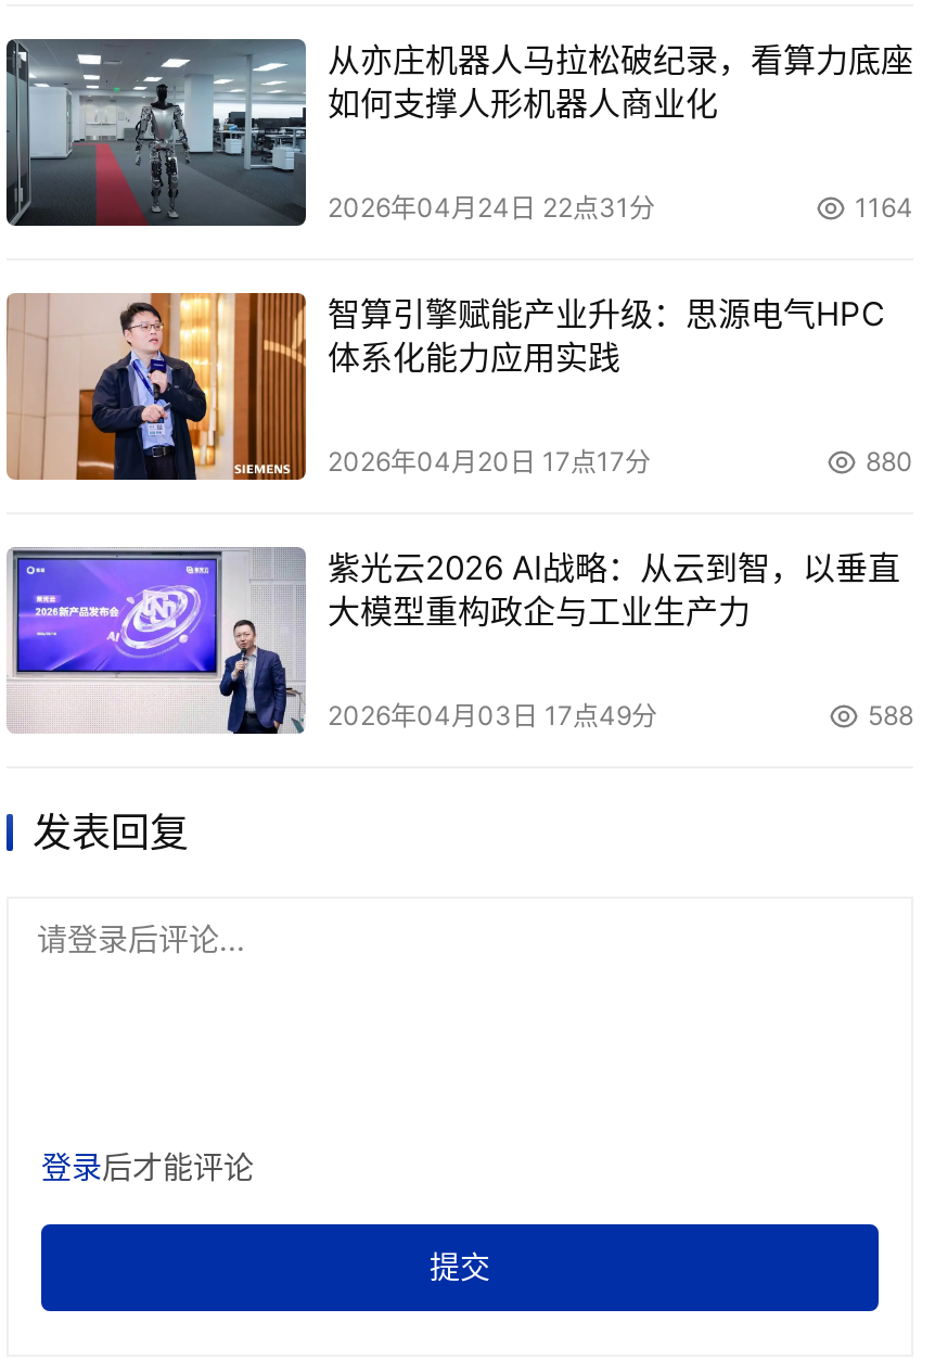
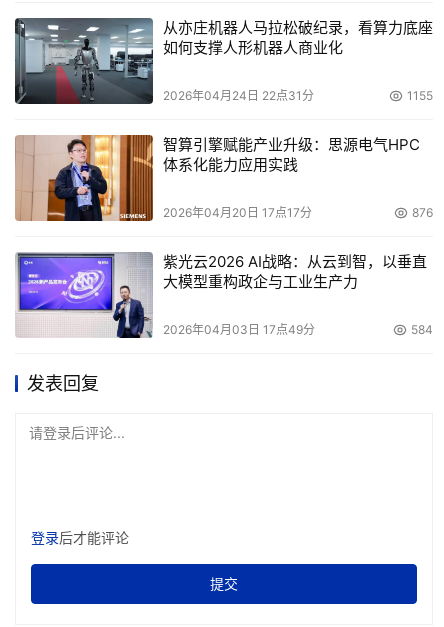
[855,191,913,223] 1164 -> [407,88,433,103] 1155
[866,445,913,478] 880 -> [412,205,433,220] 876
[868,699,913,732] 588 -> [411,322,433,337] 584

